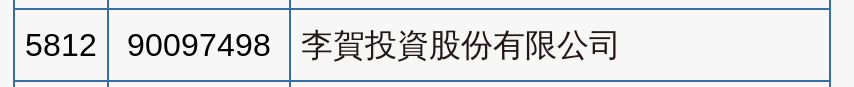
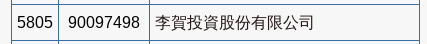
[25,28,621,62] 5812 90097498 李賀投資股份有限公司 -> [17,14,315,31] 5805 90097498 李賀投資股份有限公司

